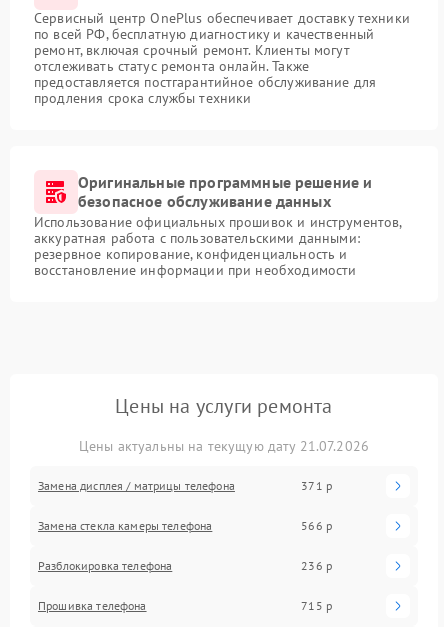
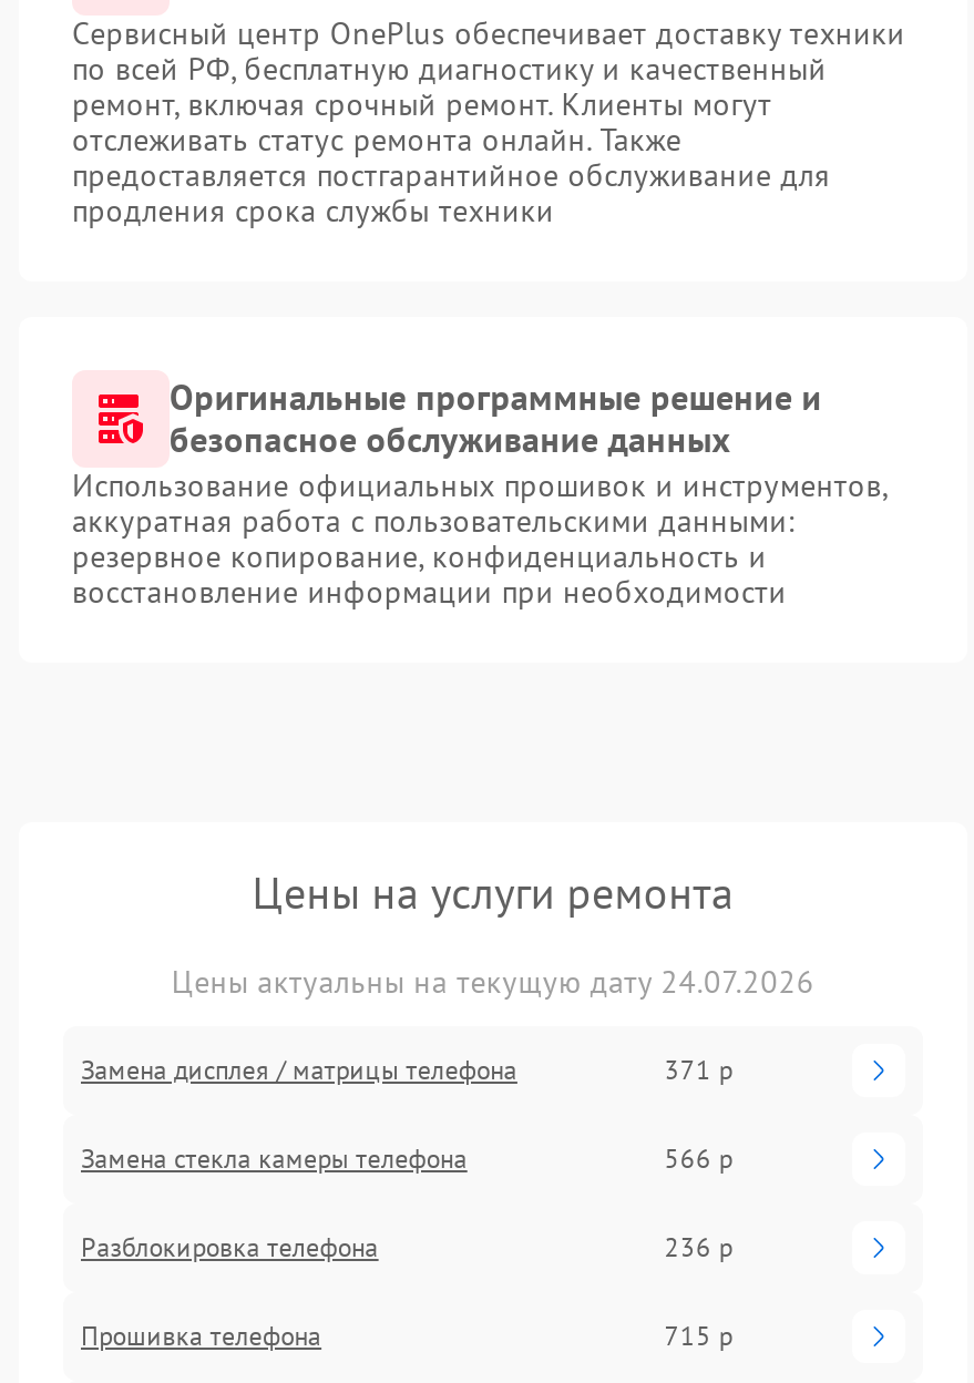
[79,436,369,454] Цены актуальны на текущую дату 21.07.2026 -> [172,961,815,1001] Цены актуальны на текущую дату 24.07.2026

